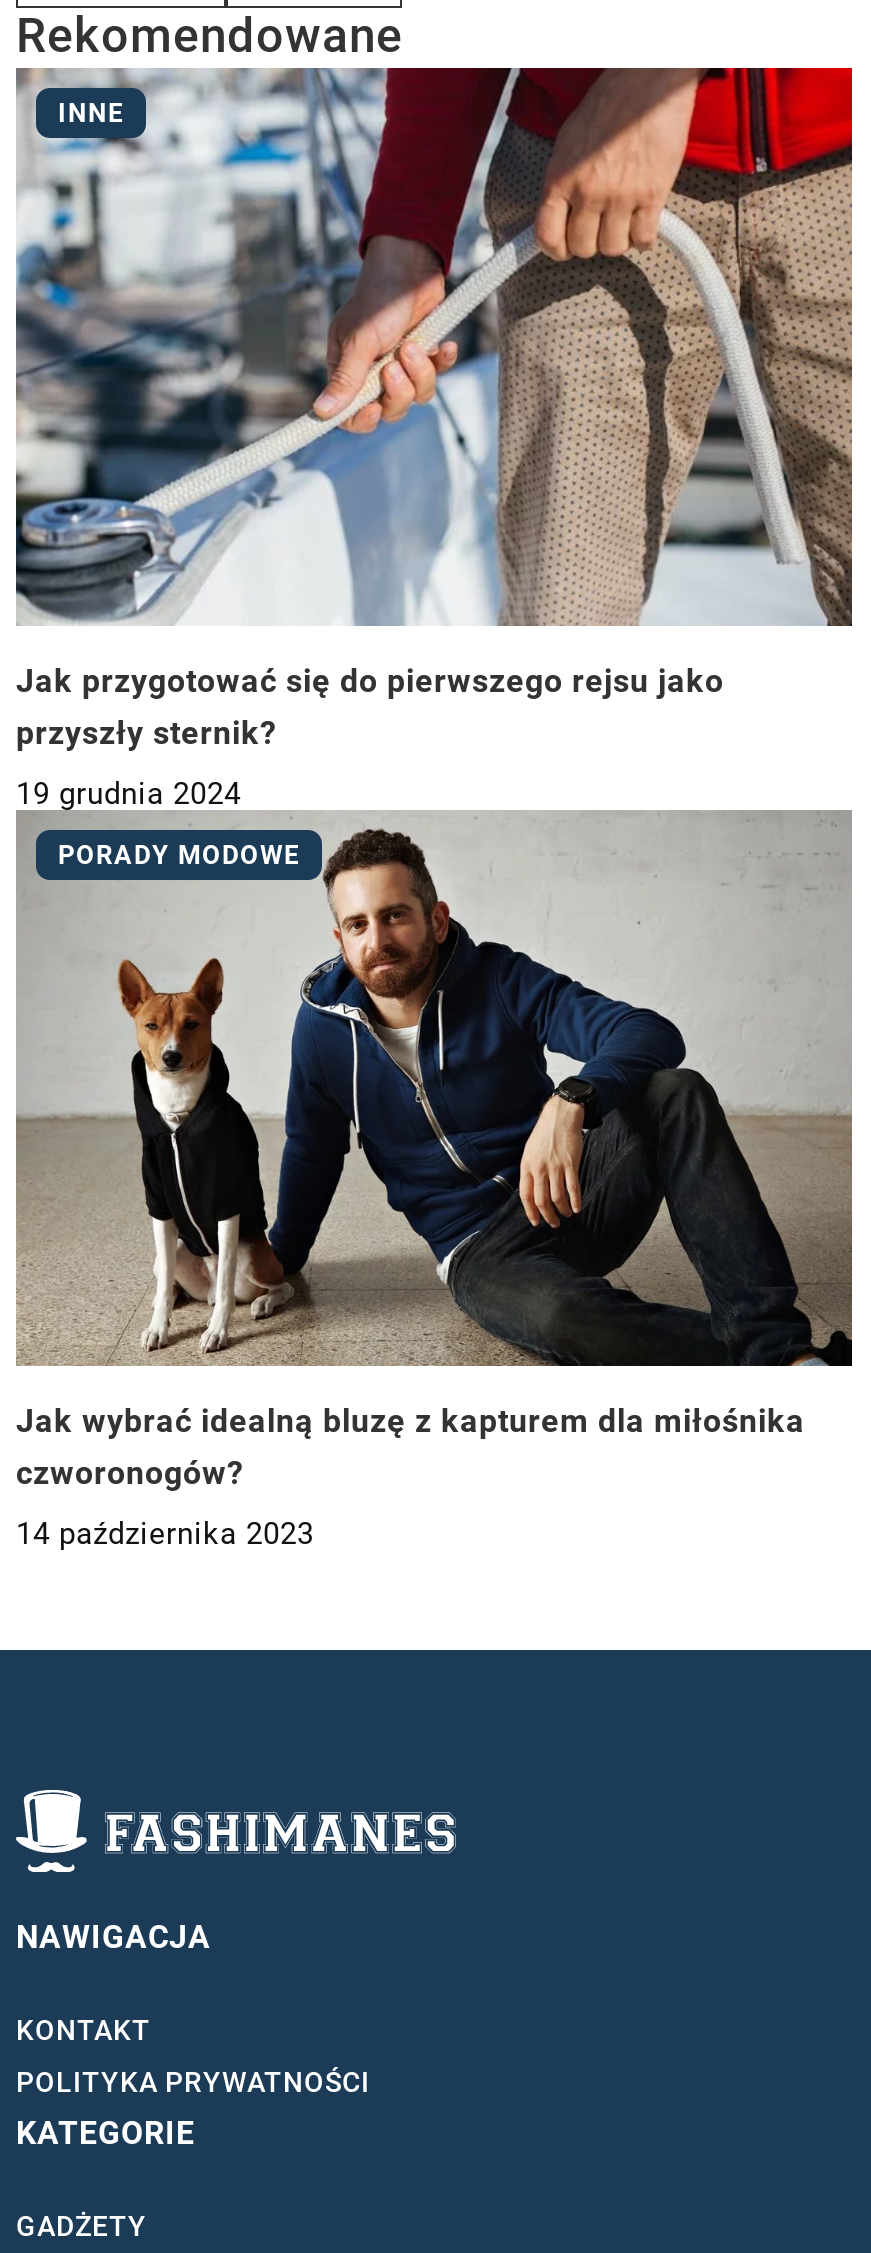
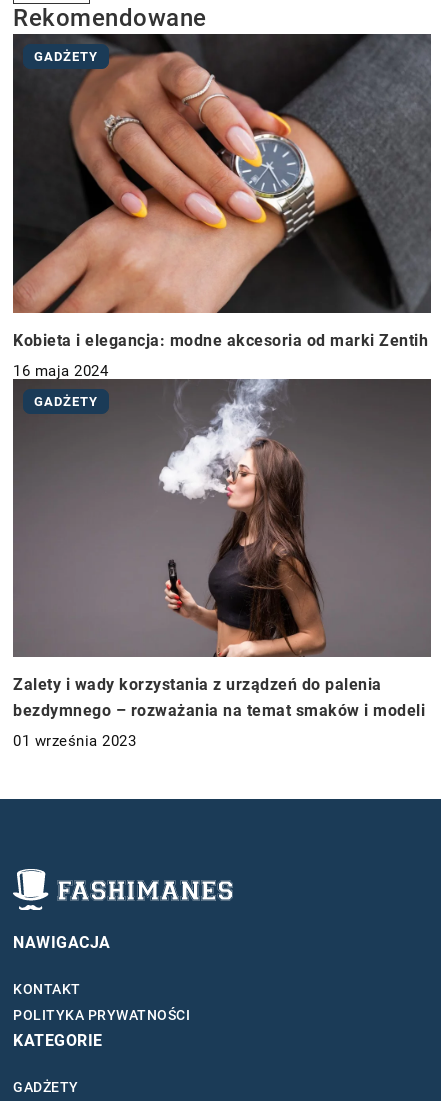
[16,66,854,626] [image] | INNE -> [12,33,432,313] [image] | GADŻETY
[16,662,724,752] Jak przygotować się do pierwszego rejsu jako | przyszły sternik? -> [13,331,428,350] Kobieta i elegancja: modne akcesoria od marki Zentih
[16,776,241,812] 19 grudnia 2024 -> [13,362,108,380] 16 maja 2024
[16,812,852,1368] [image] | PORADY MODOWE -> [13,379,431,658] [image] | GADŻETY
[16,1402,805,1492] Jak wybrać idealną bluzę z kapturem dla miłośnika | czworonogów? -> [13,675,425,720] Zalety i wady korzystania z urządzeń do palenia | bezdymnego – rozważania na temat smaków i modeli
[16,1516,314,1552] 14 października 2023 -> [13,732,136,750] 01 września 2023

